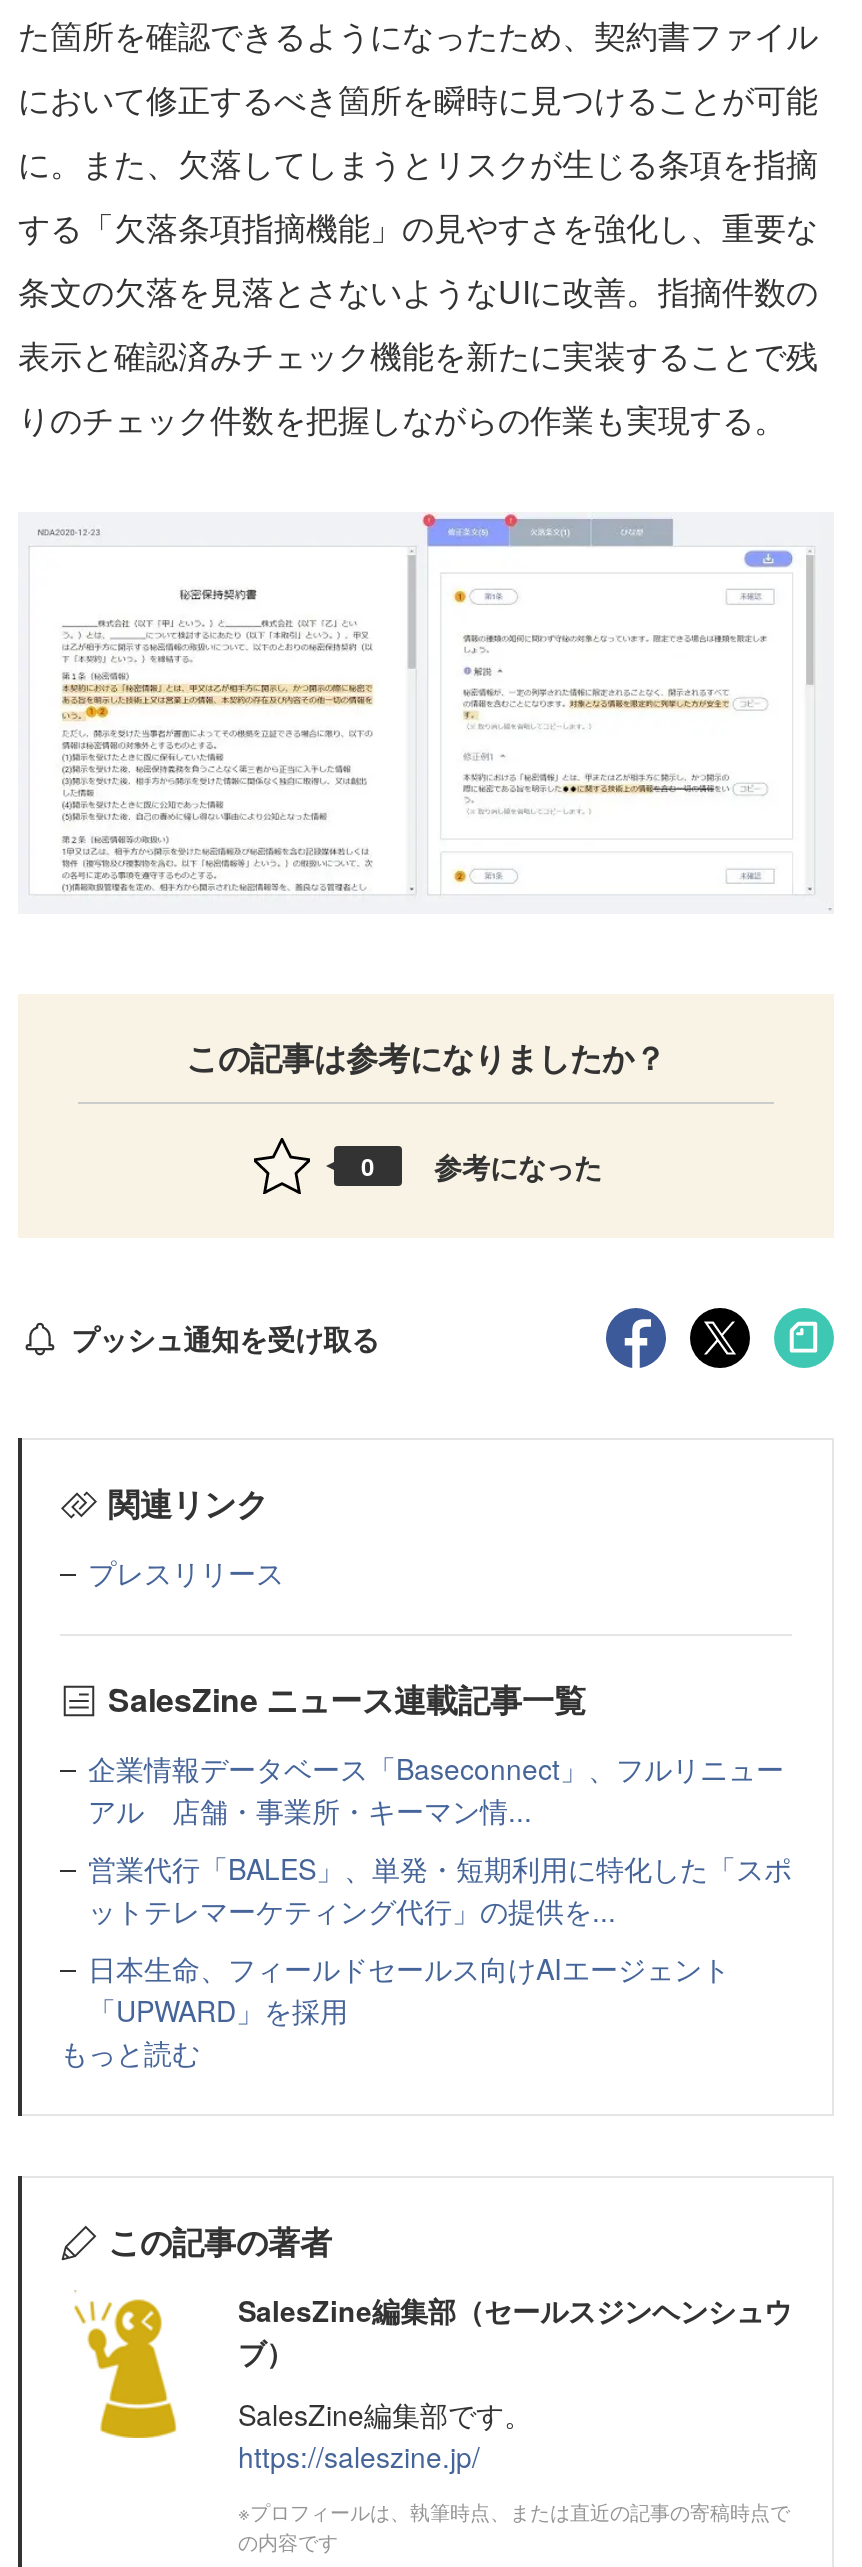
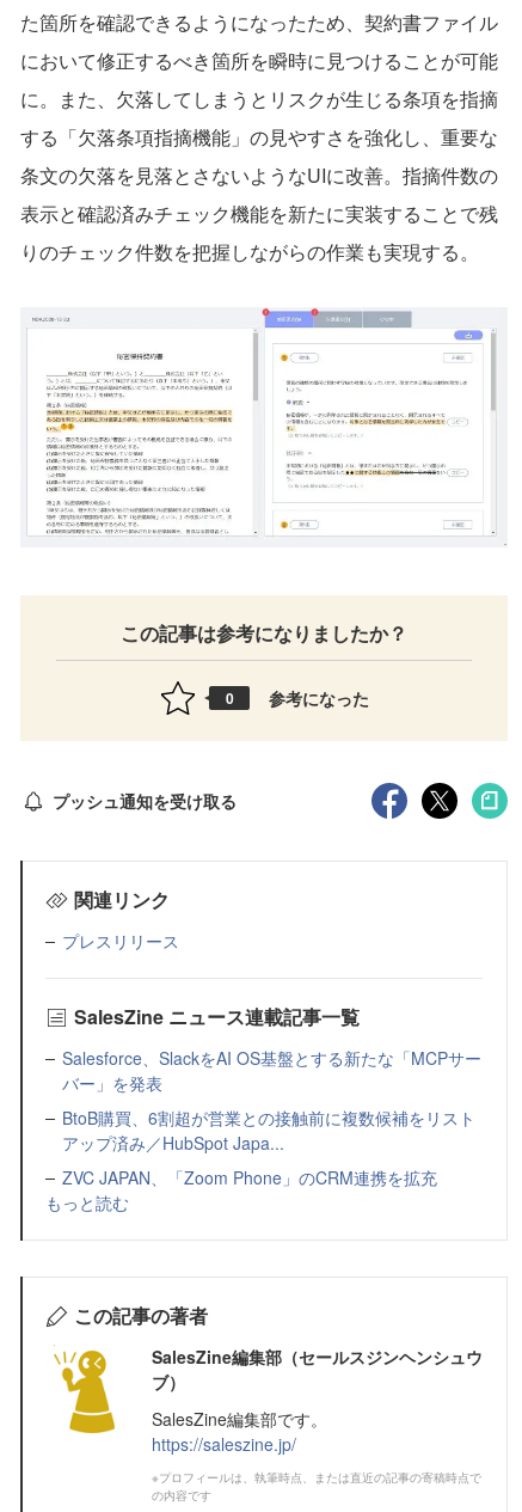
[88,1749,792,2031] 企業情報データベース「Baseconnect」、フルリニュー | アル 店舗・事業所・キーマン情... | 営業代行「BALES」、単発・短期利用に特化した「スポ | ットテレマーケティング代行」の提供を... | 日本生命、フィールドセールス向けAIエージェント | 「UPWARD」を採用 -> [62,1046,481,1190] Salesforce、SlackをAI OS基盤とする新たな「MCPサー | バー」を発表 | BtoB購買、6割超が営業との接触前に複数候補をリスト | アップ済み／HubSpot Japa... | ZVC JAPAN、「Zoom Phone」のCRM連携を拡充

